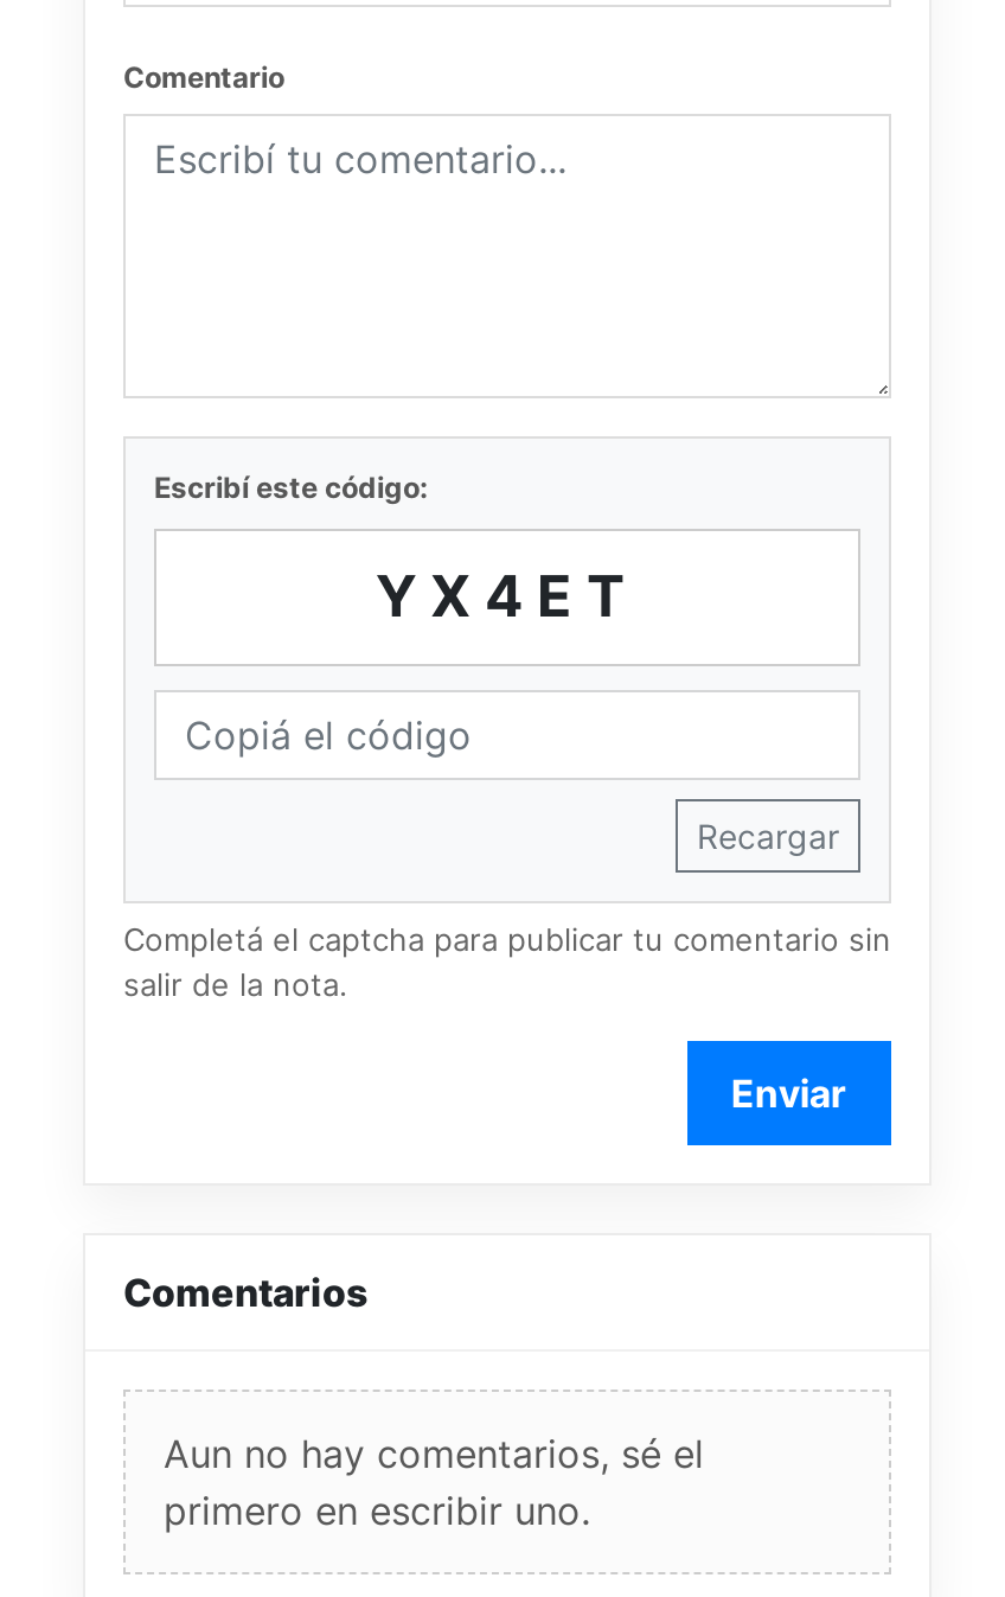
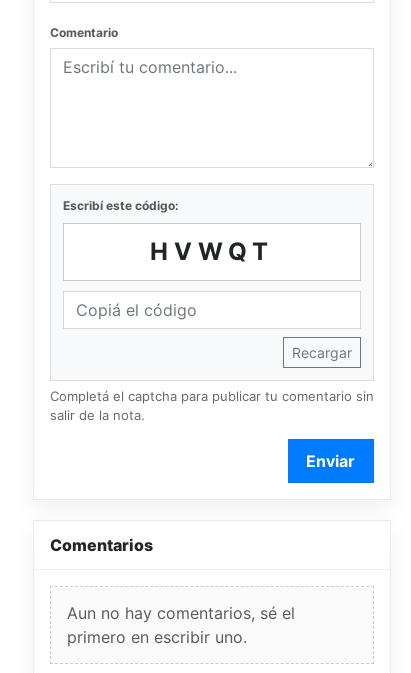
[376,562,639,631] YX4ET -> [150,237,274,266] HVWQT

